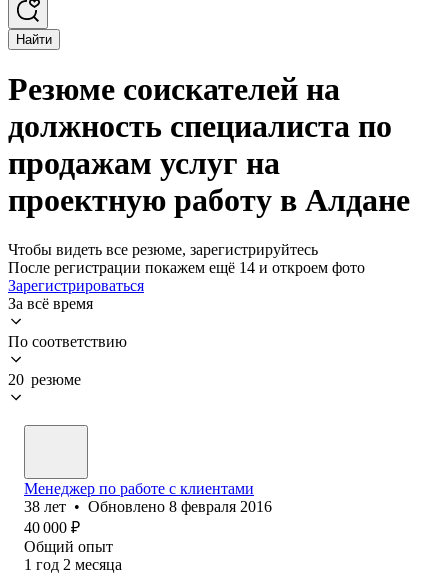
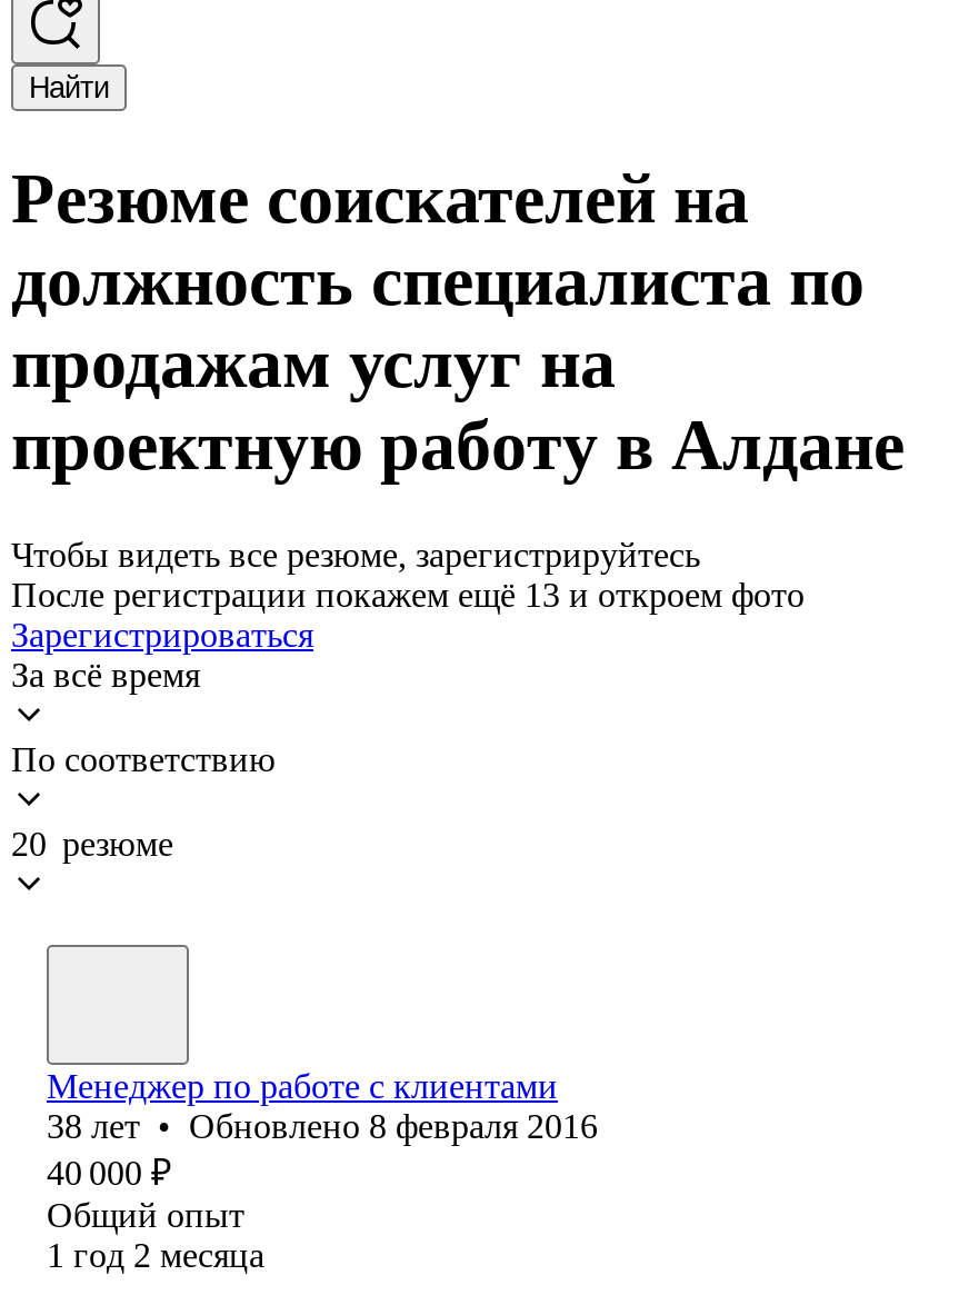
[8,259,365,276] После регистрации покажем ещё 14 и откроем фото -> [11,576,805,613] После регистрации покажем ещё 13 и откроем фото

